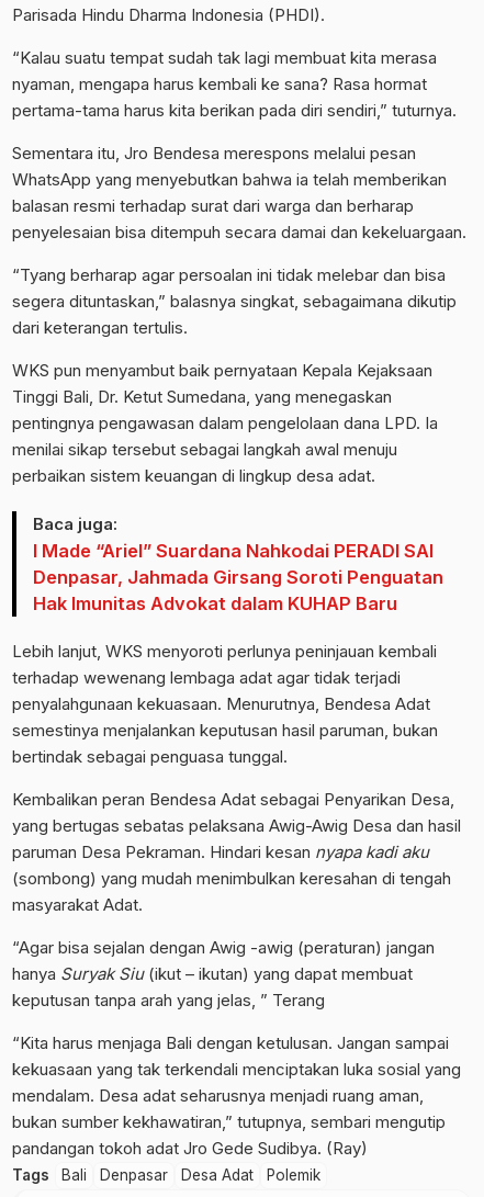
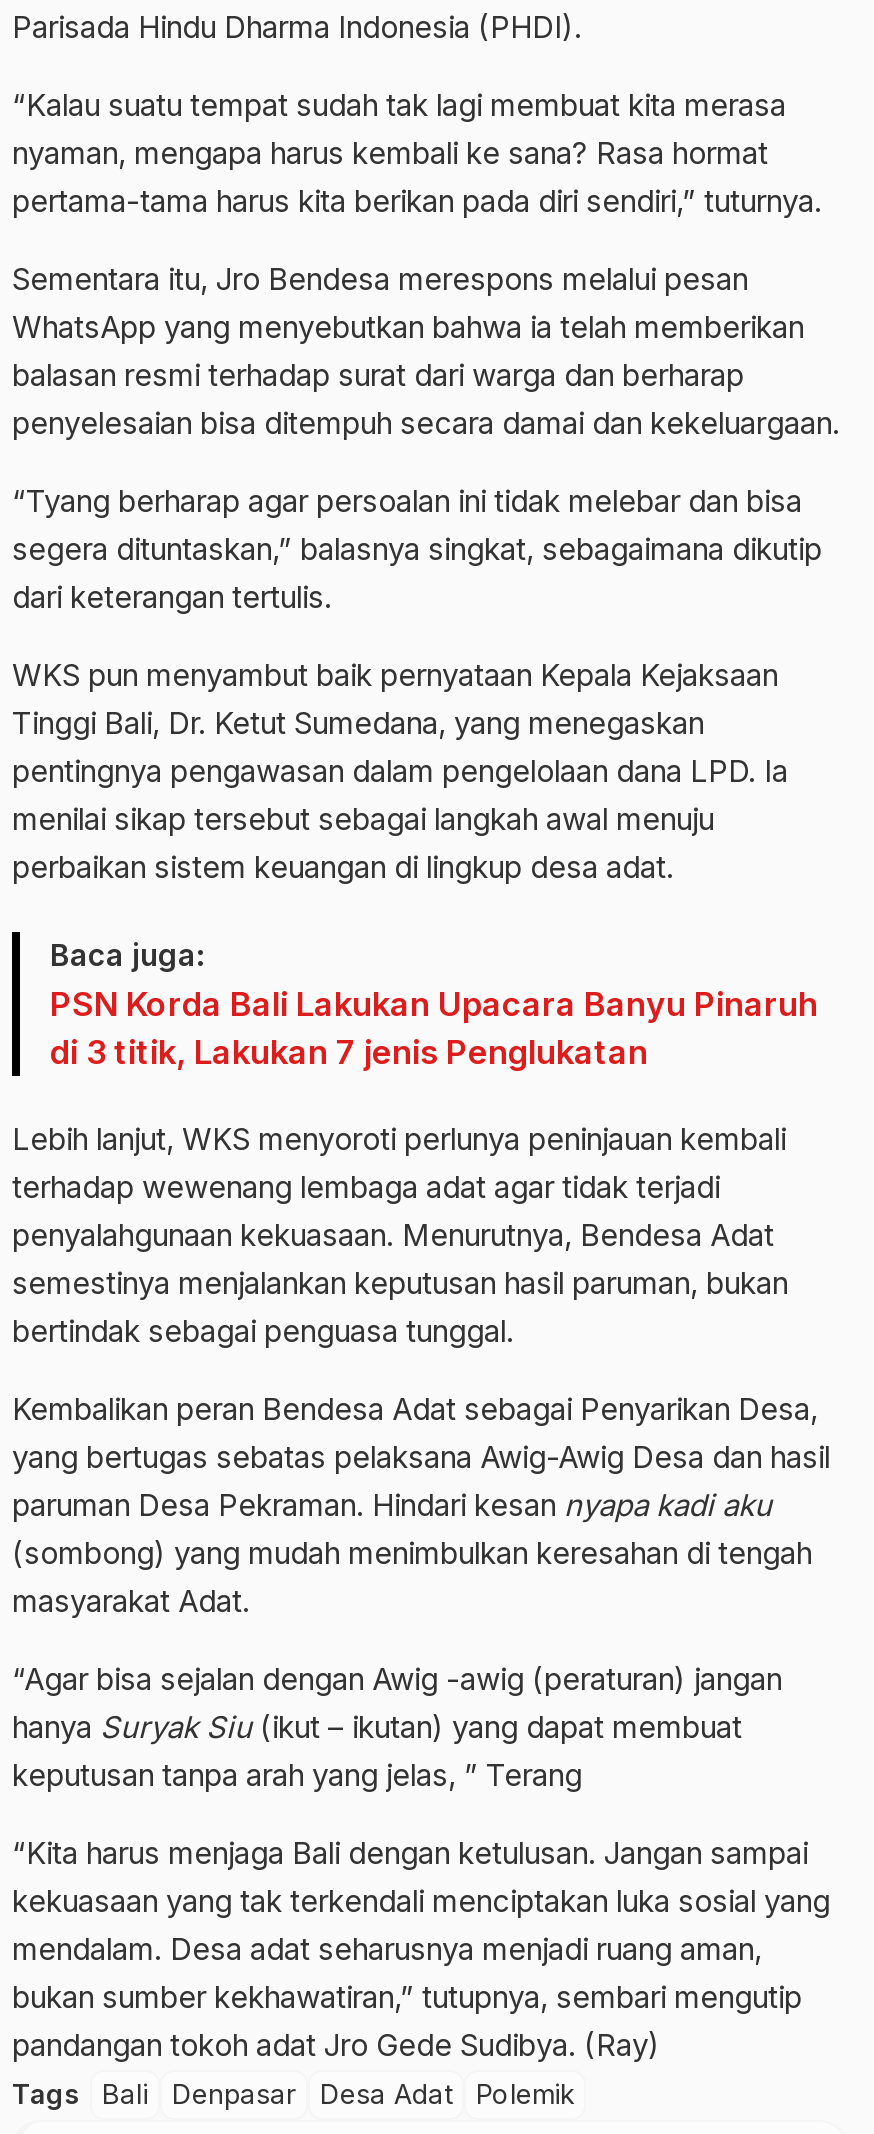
[33,539,443,614] I Made “Ariel” Suardana Nahkodai PERADI SAI | Denpasar, Jahmada Girsang Soroti Penguatan | Hak Imunitas Advokat dalam KUHAP Baru -> [50,983,818,1071] PSN Korda Bali Lakukan Upacara Banyu Pinaruh | di 3 titik, Lakukan 7 jenis Penglukatan

